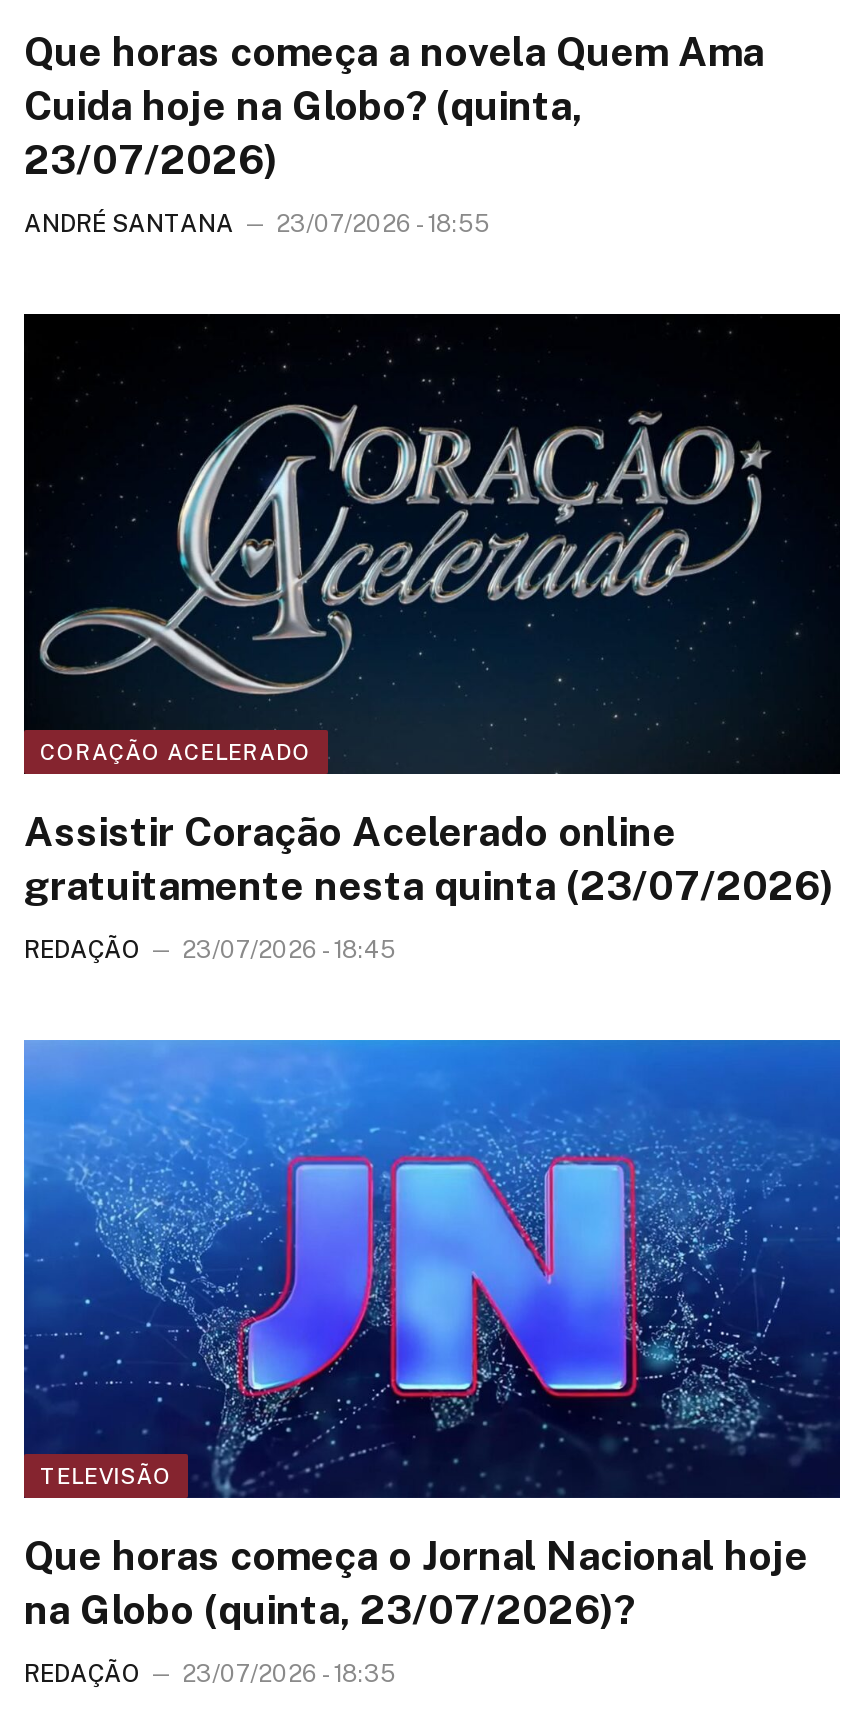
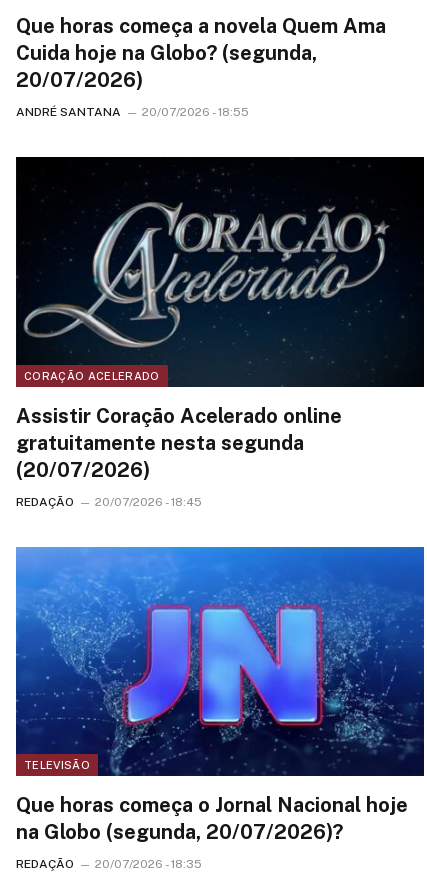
[24,82,582,130] Cuida hoje na Globo? (quinta, -> [16,41,317,65] Cuida hoje na Globo? (segunda,
[24,136,278,184] 23/07/2026) -> [16,68,143,92] 20/07/2026)
[24,210,490,238] ANDRÉ SANTANA 23/07/2026 - 18:55 -> [16,105,249,119] ANDRÉ SANTANA 20/07/2026 - 18:55
[24,861,834,909] gratuitamente nesta quinta (23/07/2026) -> [16,430,304,481] gratuitamente nesta segunda | (20/07/2026)
[24,935,396,963] REDAÇÃO 23/07/2026 - 18:45 -> [16,494,202,508] REDAÇÃO 20/07/2026 - 18:45
[24,1586,634,1634] na Globo (quinta, 23/07/2026)? -> [16,820,343,844] na Globo (segunda, 20/07/2026)?
[24,1660,396,1688] REDAÇÃO 23/07/2026 - 18:35 -> [16,857,202,871] REDAÇÃO 20/07/2026 - 18:35

